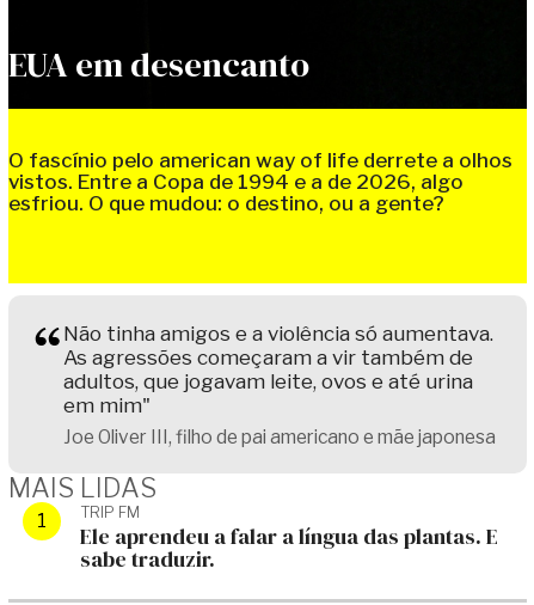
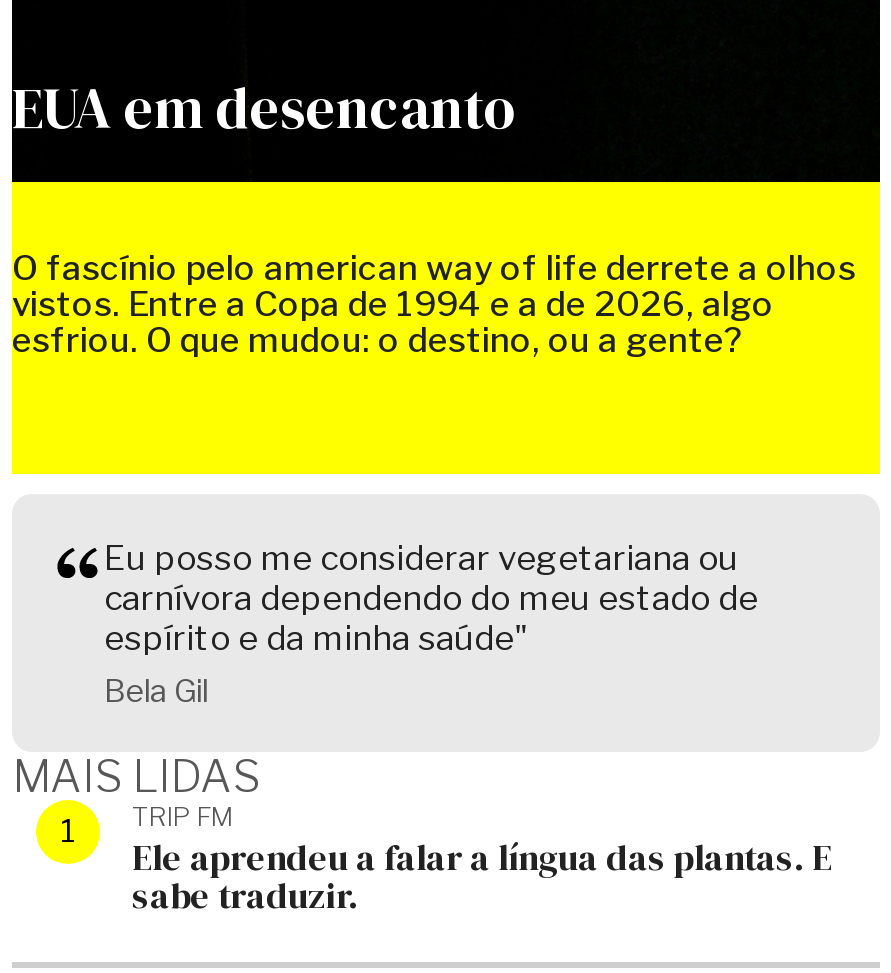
[63,322,496,449] Não tinha amigos e a violência só aumentava. | As agressões começaram a vir também de | adultos, que jogavam leite, ovos e até urina | em mim" | Joe Oliver III, filho de pai americano e mãe japonesa -> [104,539,758,711] Eu posso me considerar vegetariana ou | carnívora dependendo do meu estado de | espírito e da minha saúde" | Bela Gil

